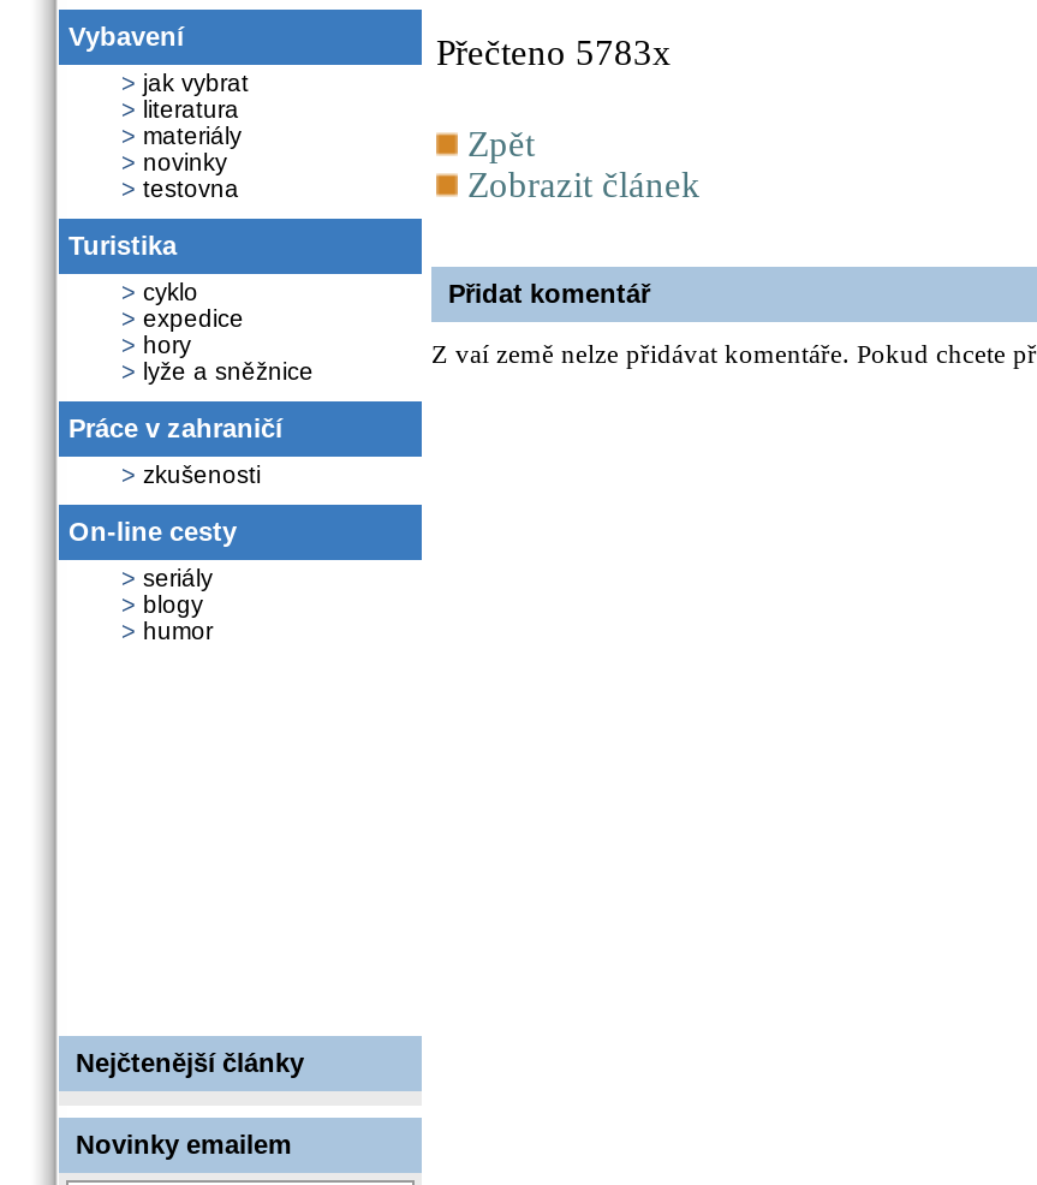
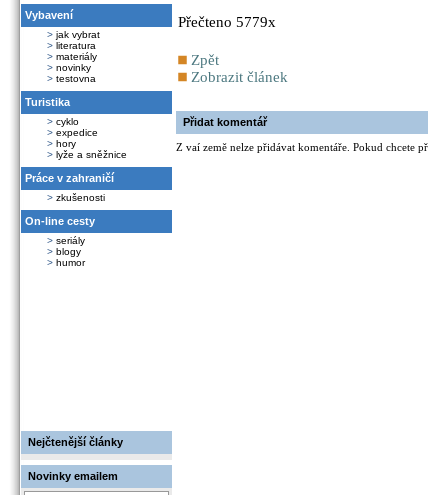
[436,34,672,72] Přečteno 5783x -> [178,14,276,30] Přečteno 5779x

